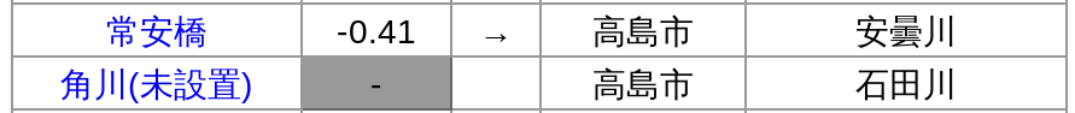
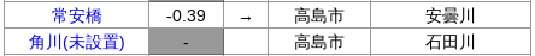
[337,12,416,50] -0.41 -> [166,6,206,25] -0.39

